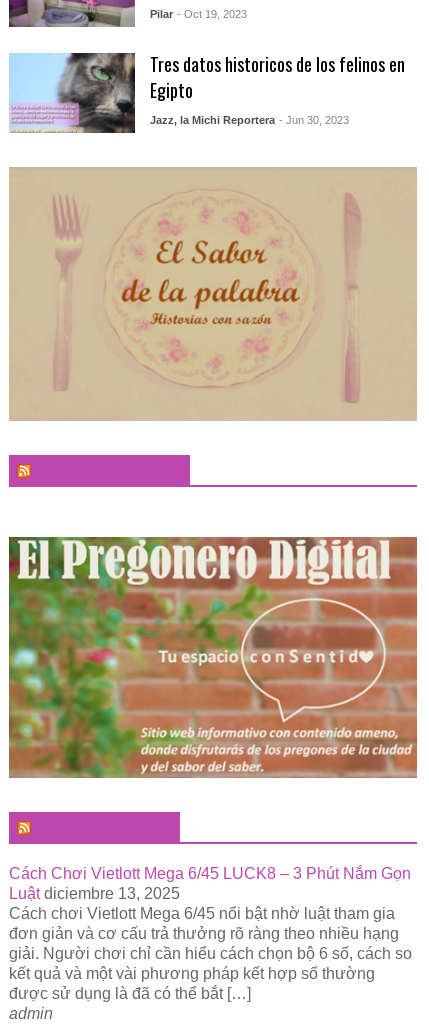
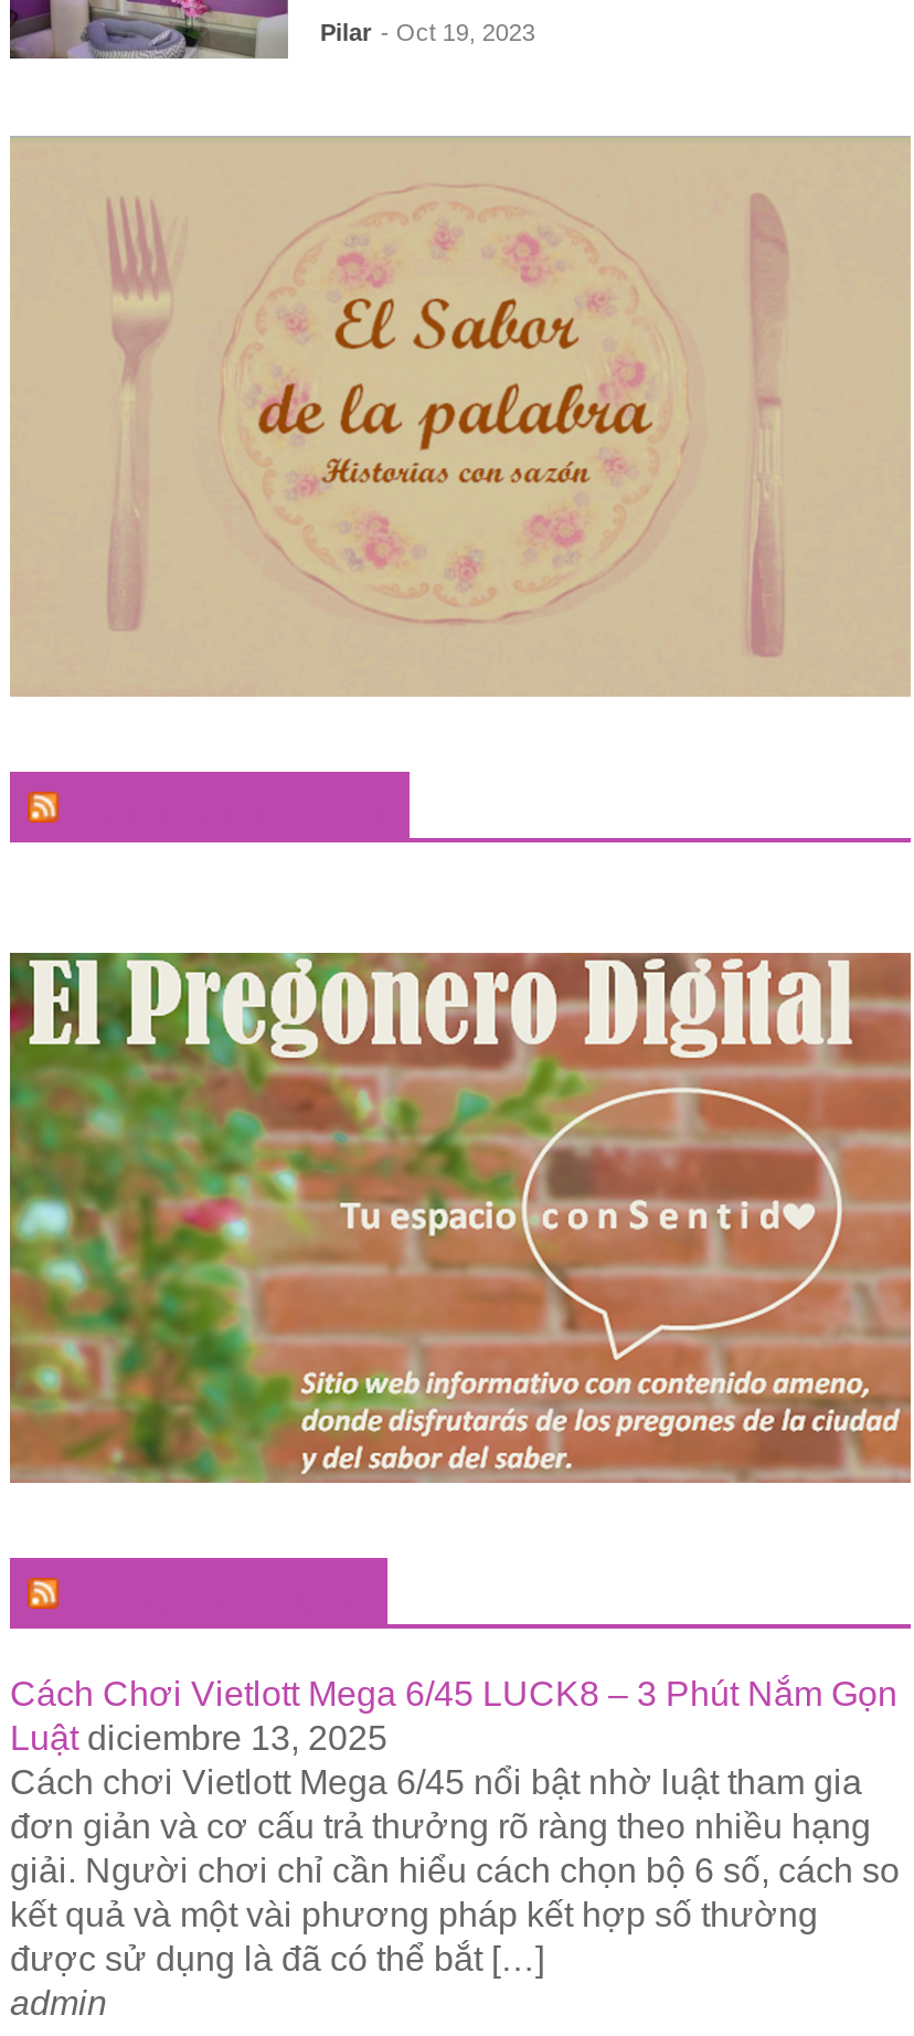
[9,51,404,133] [image] | Tres datos historicos de los felinos en | Egipto | Jazz, la Michi Reportera - Jun 30, 2023 -> none

